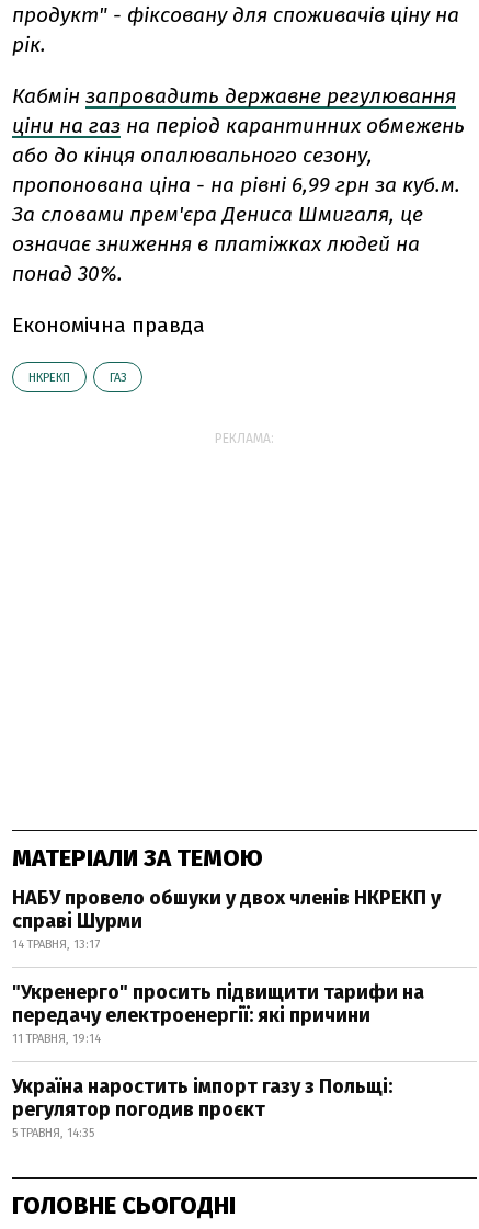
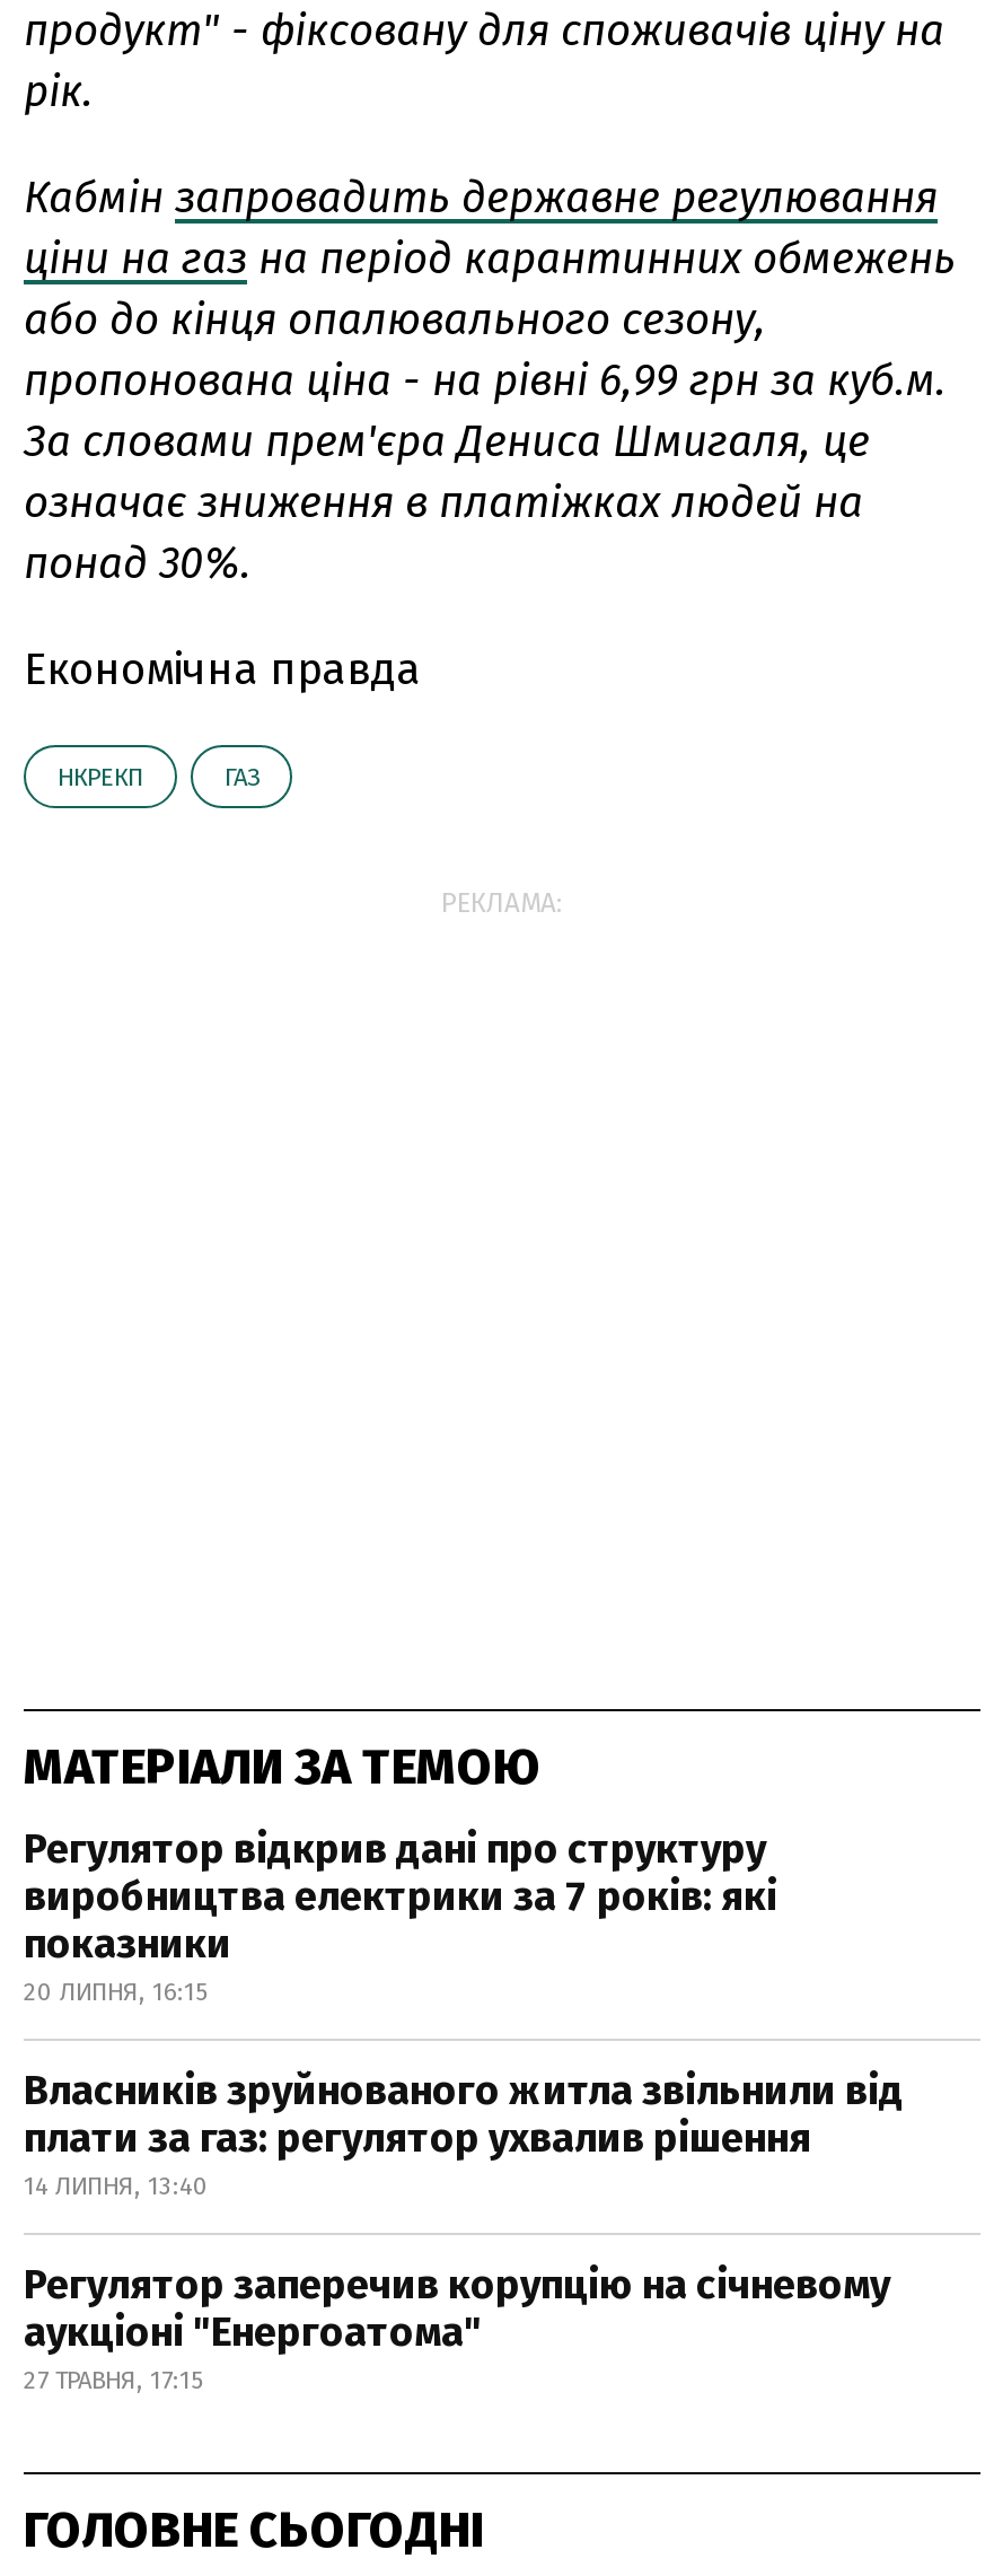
[12,886,441,951] НАБУ провело обшуки у двох членів НКРЕКП у | справі Шурми | 14 ТРАВНЯ, 13:17 -> [24,1824,777,2006] Регулятор відкрив дані про структуру | виробництва електрики за 7 років: які | показники | 20 ЛИПНЯ, 16:15
[12,980,424,1046] "Укренерго" просить підвищити тарифи на | передачу електроенергії: які причини | 11 ТРАВНЯ, 19:14 -> [24,2065,904,2201] Власників зруйнованого житла звільнили від | плати за газ: регулятор ухвалив рішення | 14 ЛИПНЯ, 13:40
[12,1074,392,1140] Україна наростить імпорт газу з Польщі: | регулятор погодив проєкт | 5 ТРАВНЯ, 14:35 -> [24,2259,890,2395] Регулятор заперечив корупцію на січневому | аукціоні "Енергоатома" | 27 ТРАВНЯ, 17:15

